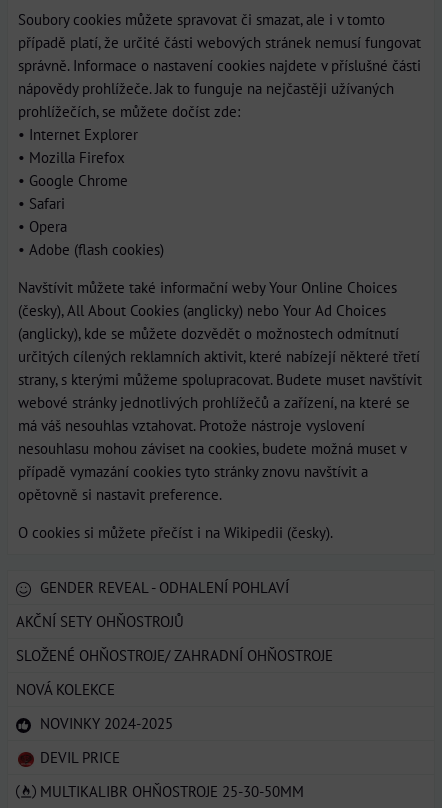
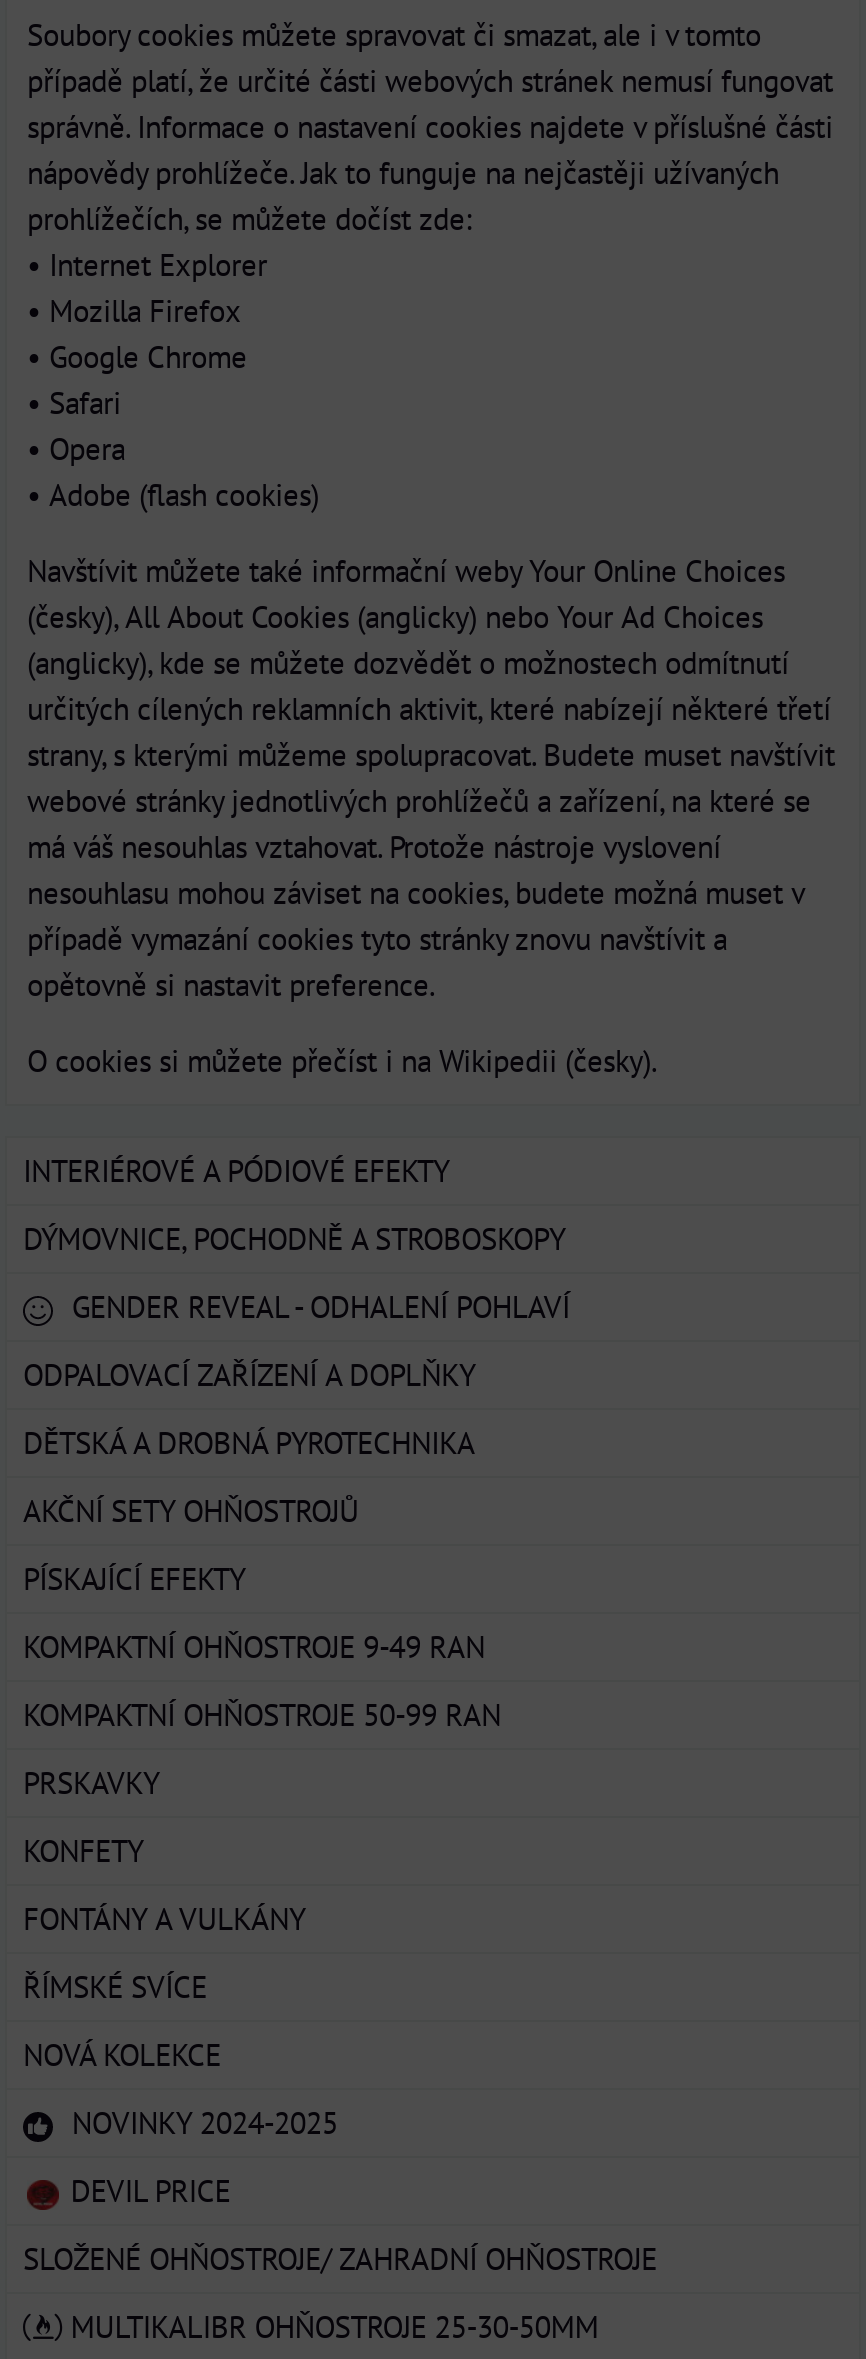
none -> [23,1150,565,1258] INTERIÉROVÉ A PÓDIOVÉ EFEKTY | DÝMOVNICE, POCHODNĚ A STROBOSKOPY
none -> [23,1354,475,1462] ODPALOVACÍ ZAŘÍZENÍ A DOPLŇKY | DĚTSKÁ A DROBNÁ PYROTECHNIKA
none -> [23,1558,501,2006] PÍSKAJÍCÍ EFEKTY | KOMPAKTNÍ OHŇOSTROJE 9-49 RAN | KOMPAKTNÍ OHŇOSTROJE 50-99 RAN | PRSKAVKY | KONFETY | FONTÁNY A VULKÁNY | ŘÍMSKÉ SVÍCE
moved [16,645,333,665] -> [23,2238,657,2278]: SLOŽENÉ OHŇOSTROJE/ ZAHRADNÍ OHŇOSTROJE

